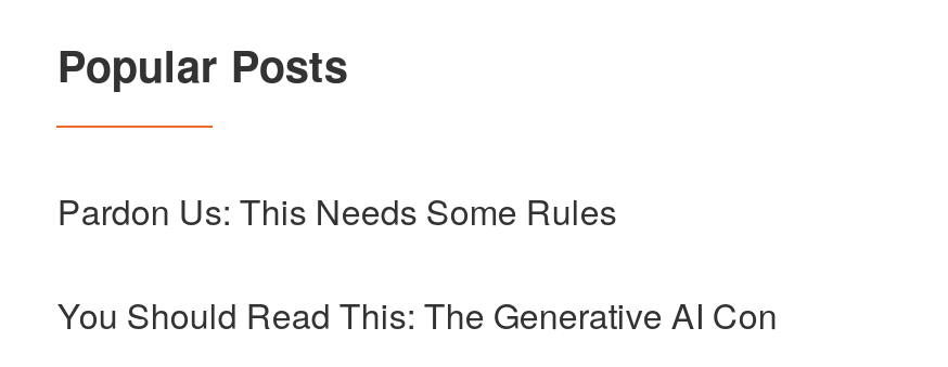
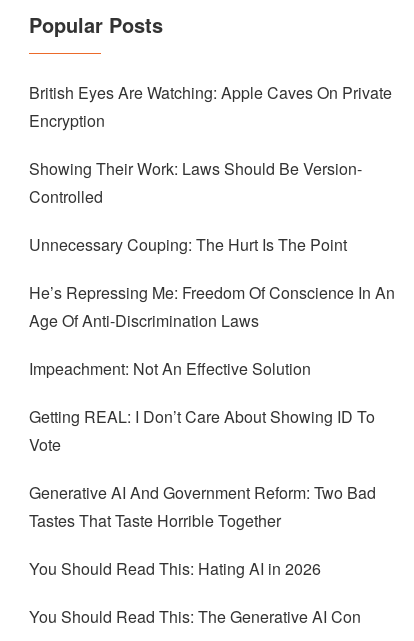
[57,186,617,236] Pardon Us: This Needs Some Rules -> [29,81,395,580] British Eyes Are Watching: Apple Caves On Private | Encryption | Showing Their Work: Laws Should Be Version- | Controlled | Unnecessary Couping: The Hurt Is The Point | He’s Repressing Me: Freedom Of Conscience In An | Age Of Anti-Discrimination Laws | Impeachment: Not An Effective Solution | Getting REAL: I Don’t Care About Showing ID To | Vote | Generative AI And Government Reform: Two Bad | Tastes That Taste Horrible Together | You Should Read This: Hating AI in 2026

